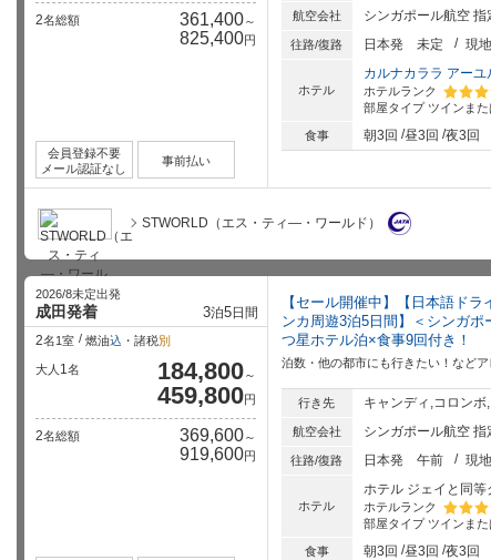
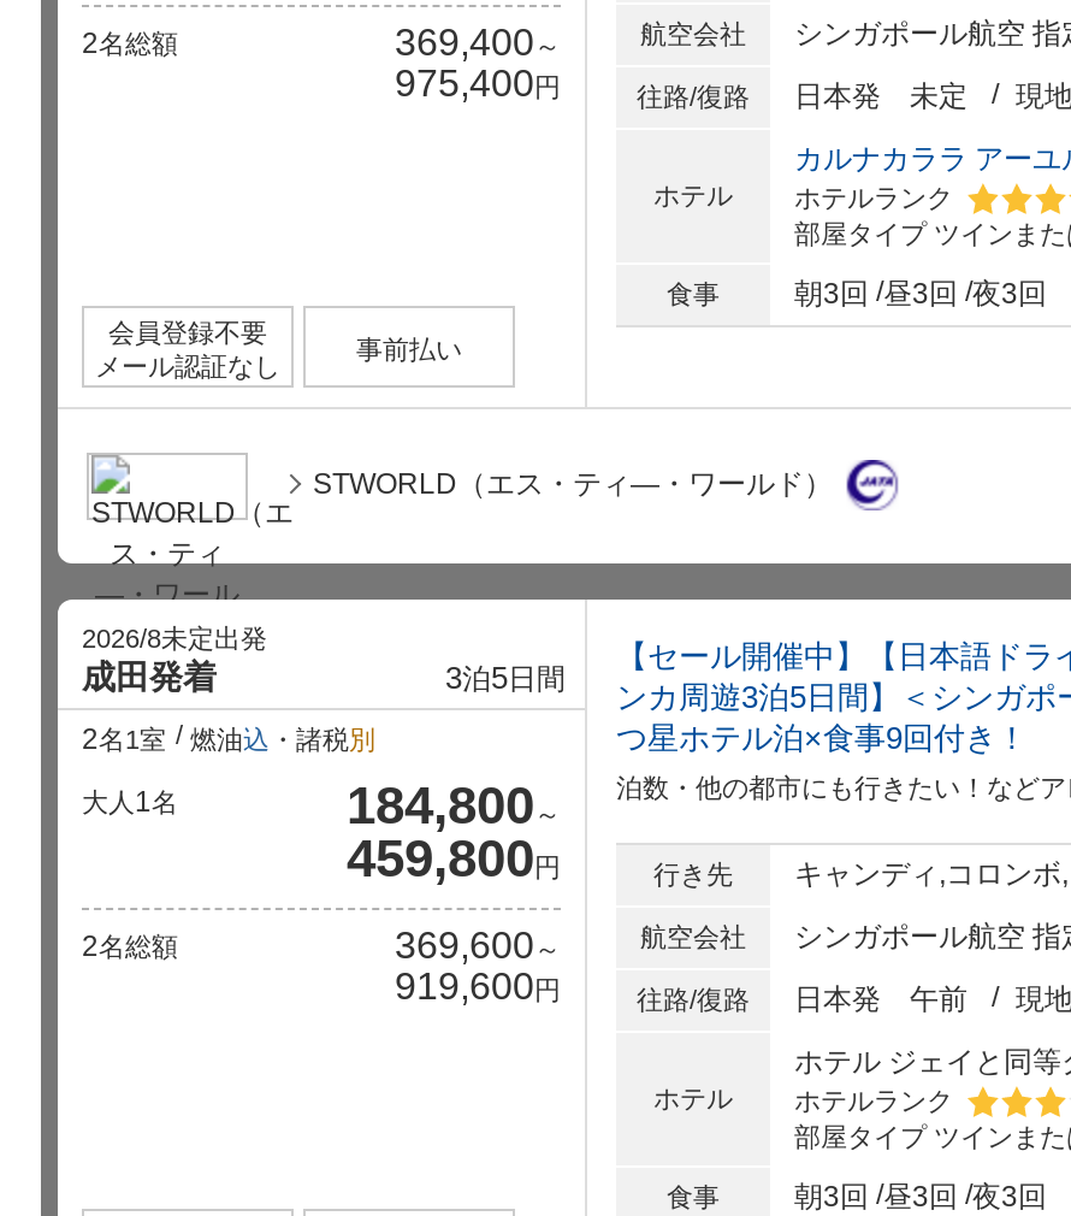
[180,10,256,29] 361,400～ -> [395,21,561,62] 369,400～
[180,29,256,47] 825,400円 -> [395,62,561,103] 975,400円

